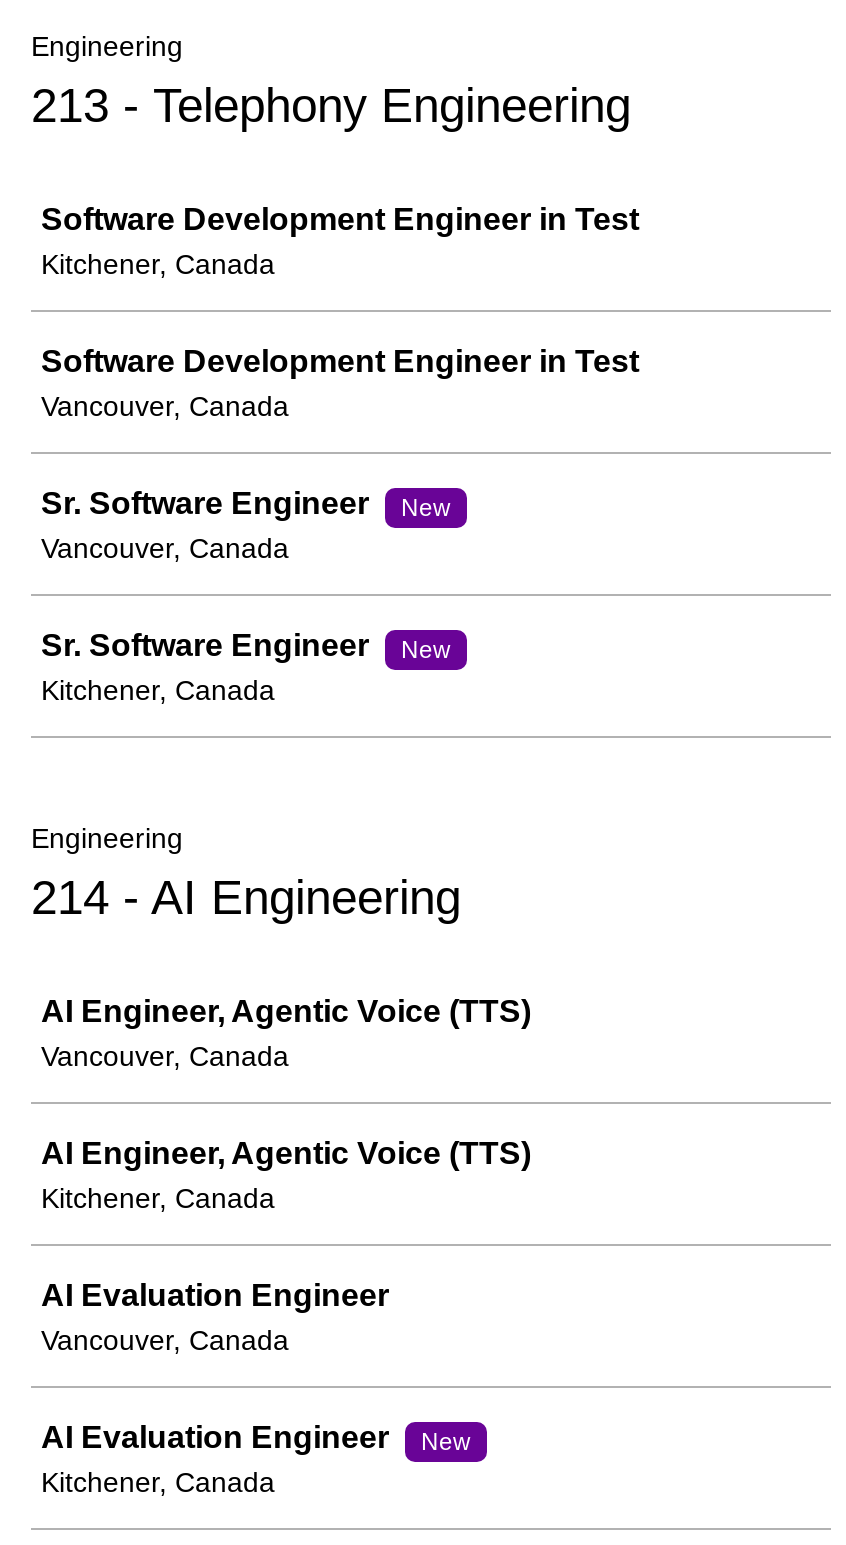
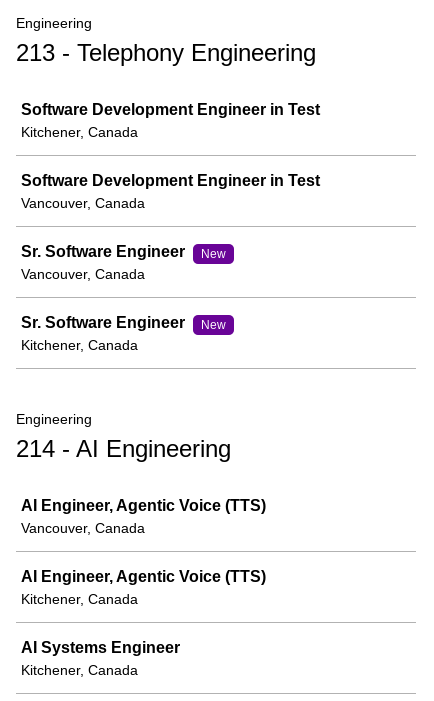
[41,1279,471,1457] AI Evaluation Engineer | Vancouver, Canada | AI Evaluation Engineer | New -> [21,639,180,656] AI Systems Engineer

